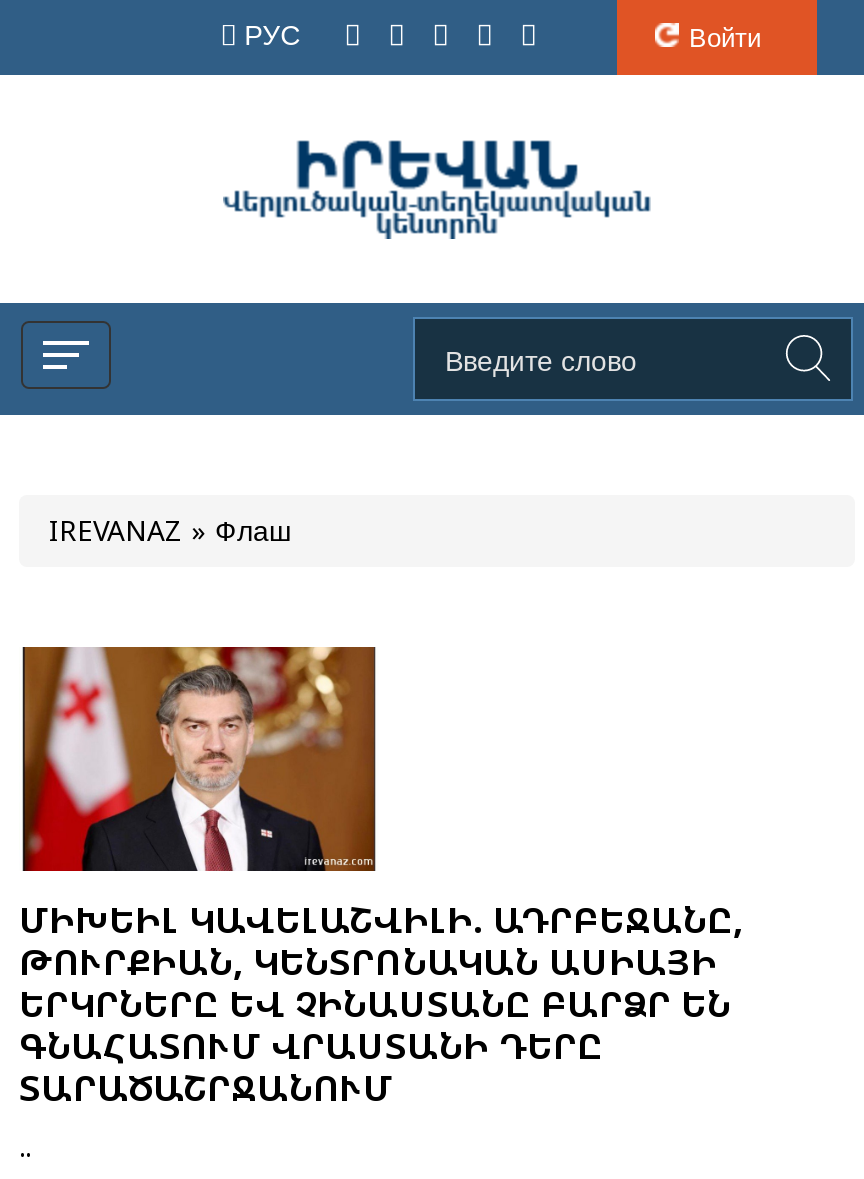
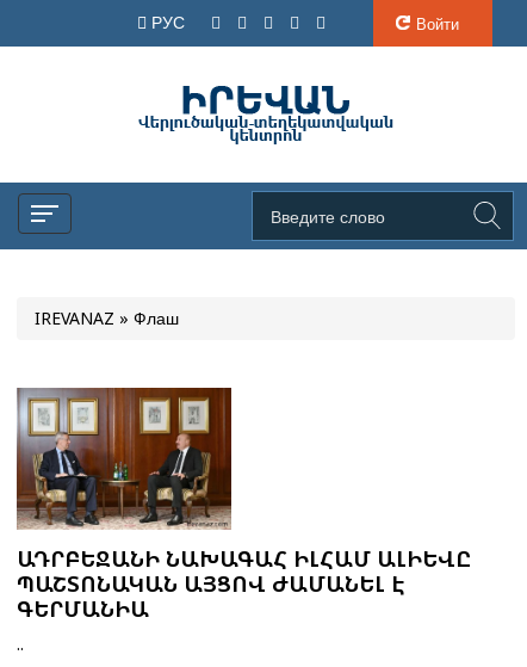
[19,645,379,881] [image] -> [15,387,232,484] [image]
[19,895,743,1111] ՄԻԽԵԻԼ ԿԱՎԵԼԱՇՎԻԼԻ. ԱԴՐԲԵՋԱՆԸ, | ԹՈՒՐՔԻԱՆ, ԿԵՆՏՐՈՆԱԿԱՆ ԱՍԻԱՅԻ | ԵՐԿՐՆԵՐԸ ԵՎ ՉԻՆԱՍՏԱՆԸ ԲԱՐՁՐ ԵՆ | ԳՆԱՀԱՏՈՒՄ ՎՐԱՍՏԱՆԻ ԴԵՐԸ | ՏԱՐԱԾԱՇՐՋԱՆՈՒՄ -> [17,544,471,622] ԱԴՐԲԵՋԱՆԻ ՆԱԽԱԳԱՀ ԻԼՀԱՄ ԱԼԻԵՎԸ | ՊԱՇՏՈՆԱԿԱՆ ԱՅՑՈՎ ԺԱՄԱՆԵԼ Է | ԳԵՐՄԱՆԻԱ

